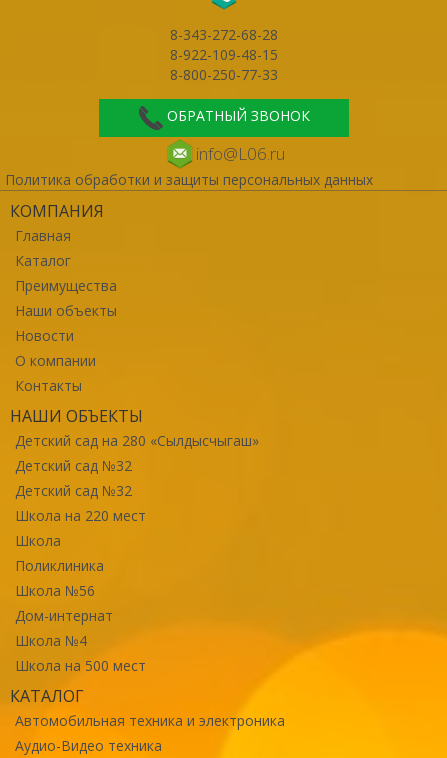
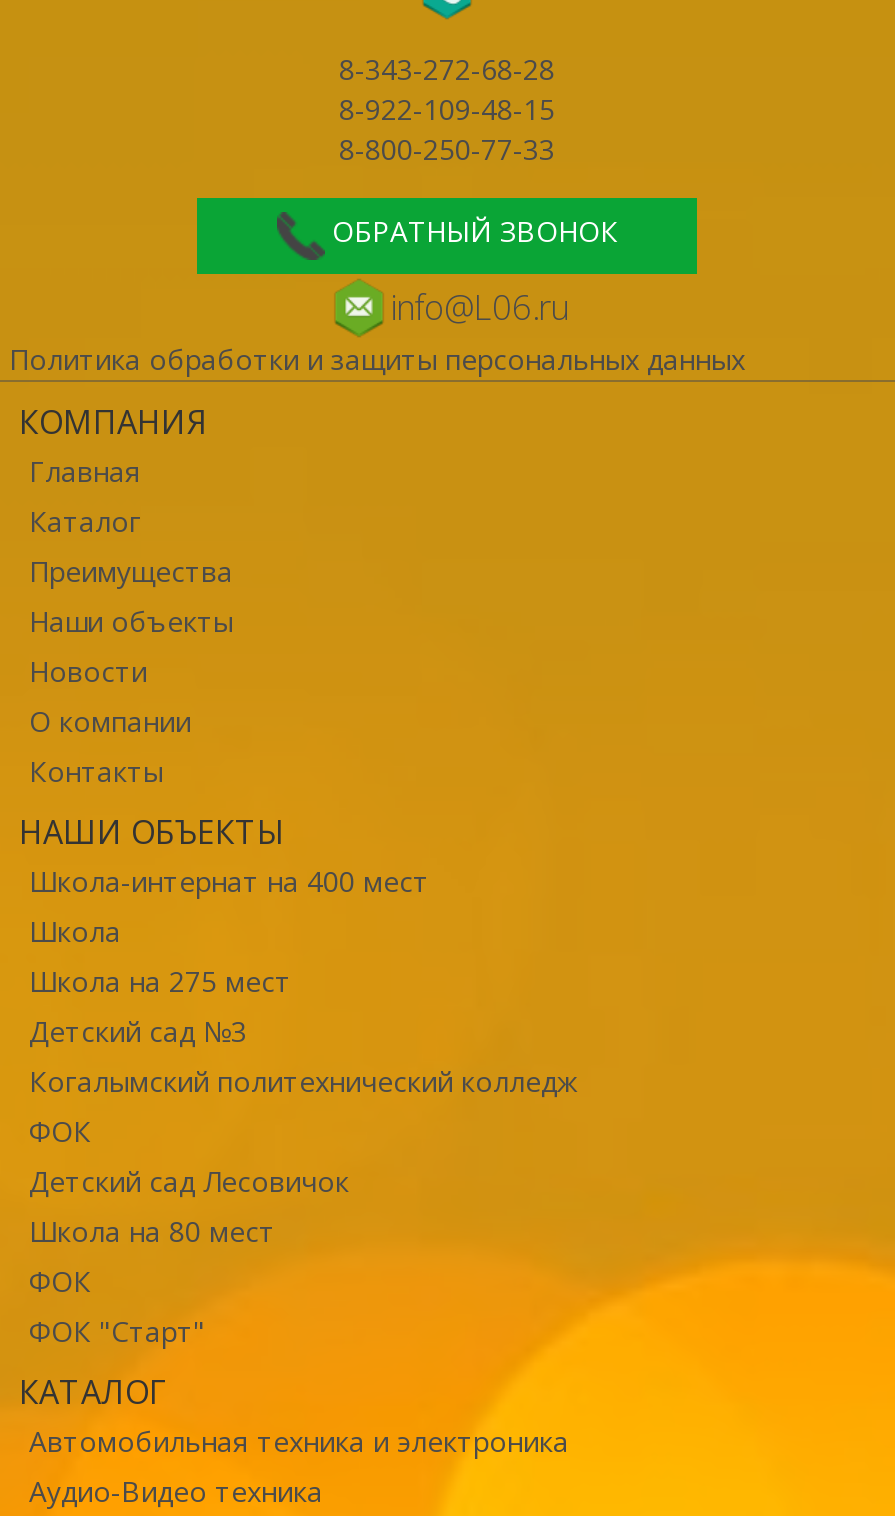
[15,430,259,524] Детский сад на 280 «Сылдысчыгаш» | Детский сад №32 | Детский сад №32 | Школа на 220 мест -> [29,861,429,899] Школа-интернат на 400 мест
moved [15,530,61,549] -> [29,911,121,949]: Школа
[15,555,146,674] Поликлиника | Школа №56 | Дом-интернат | Школа №4 | Школа на 500 мест -> [29,961,579,1349] Школа на 275 мест | Детский сад №3 | Когалымский политехнический колледж | ФОК | Детский сад Лесовичок | Школа на 80 мест | ФОК | ФОК "Старт"

